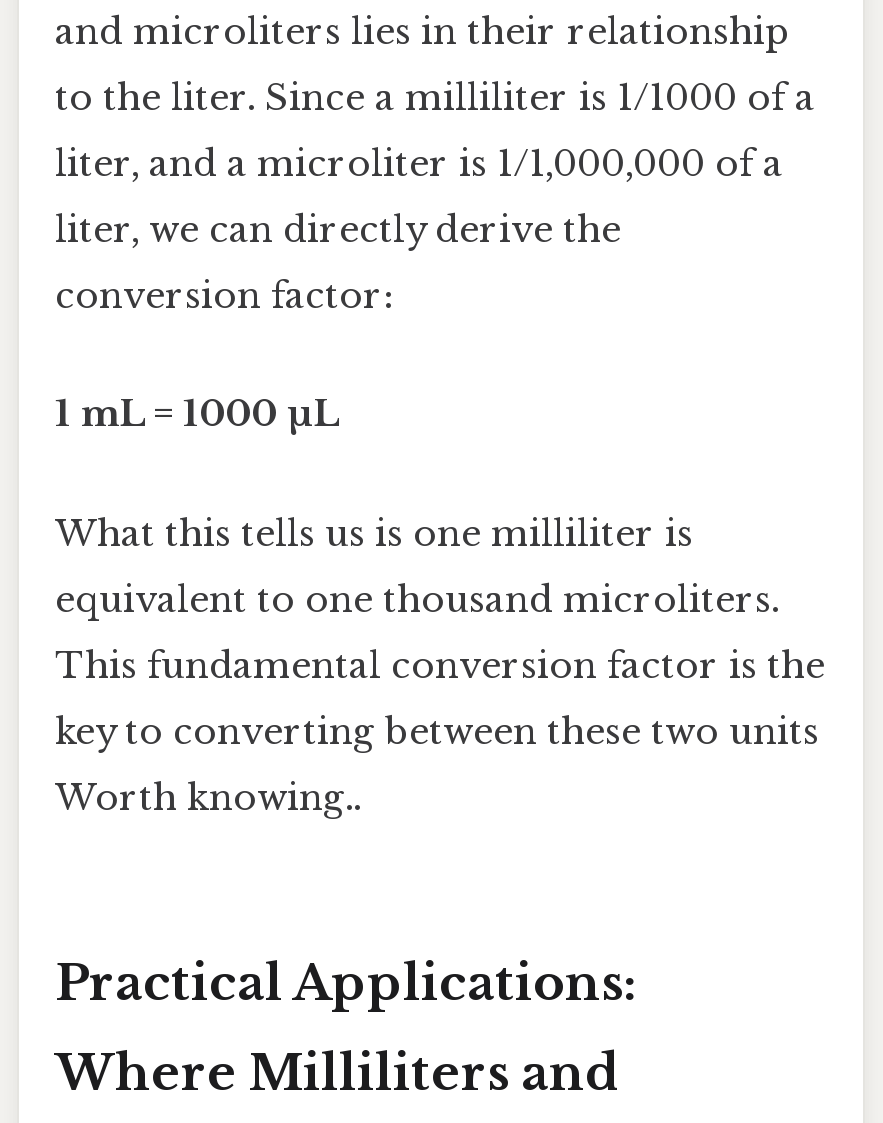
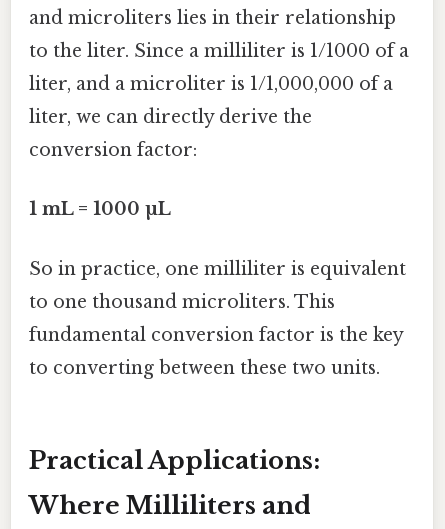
[55,511,825,819] What this tells us is one milliliter is | equivalent to one thousand microliters. | This fundamental conversion factor is the | key to converting between these two units | Worth knowing.. -> [29,258,406,379] So in practice, one milliliter is equivalent | to one thousand microliters. This | fundamental conversion factor is the key | to converting between these two units.

